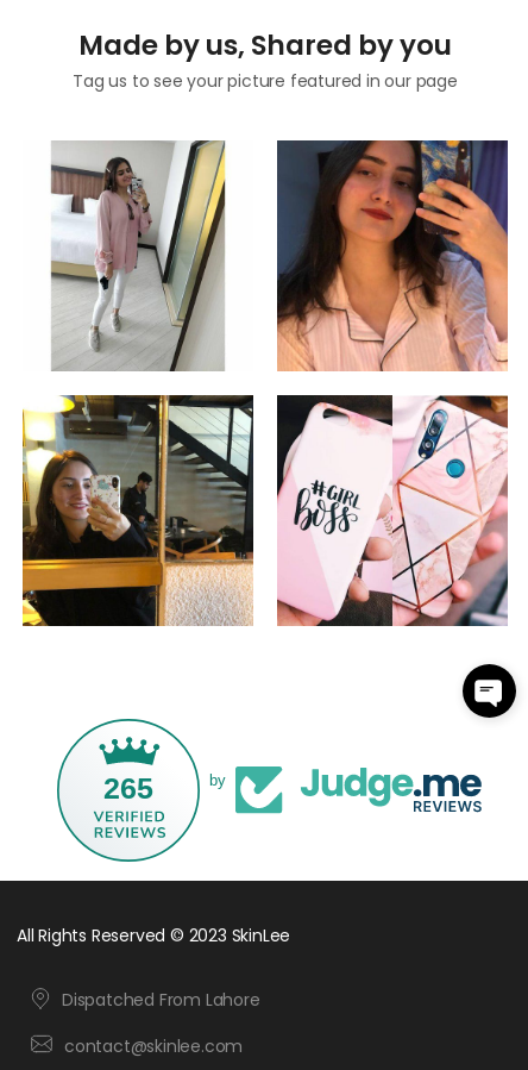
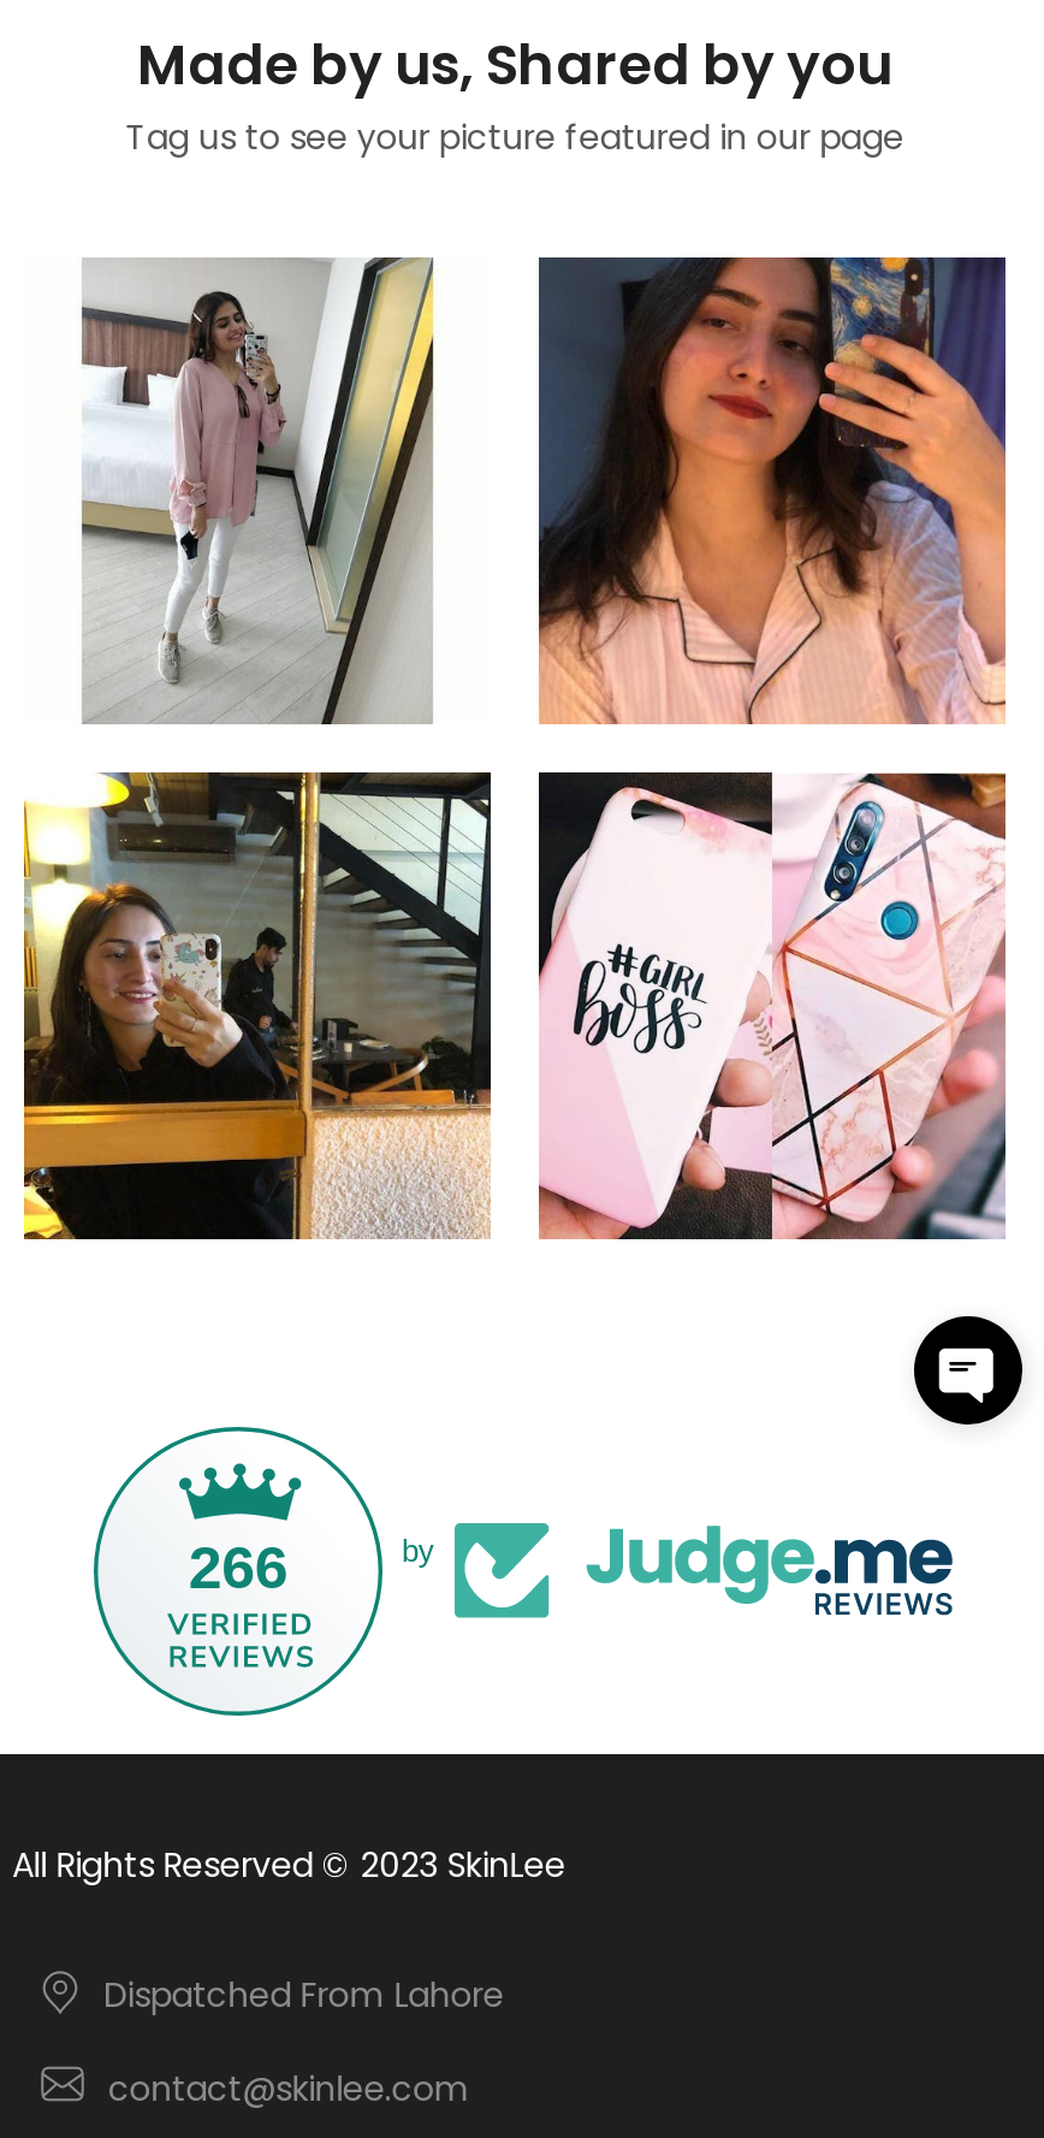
[104,772,153,805] 265 -> [188,1534,288,1601] 266

